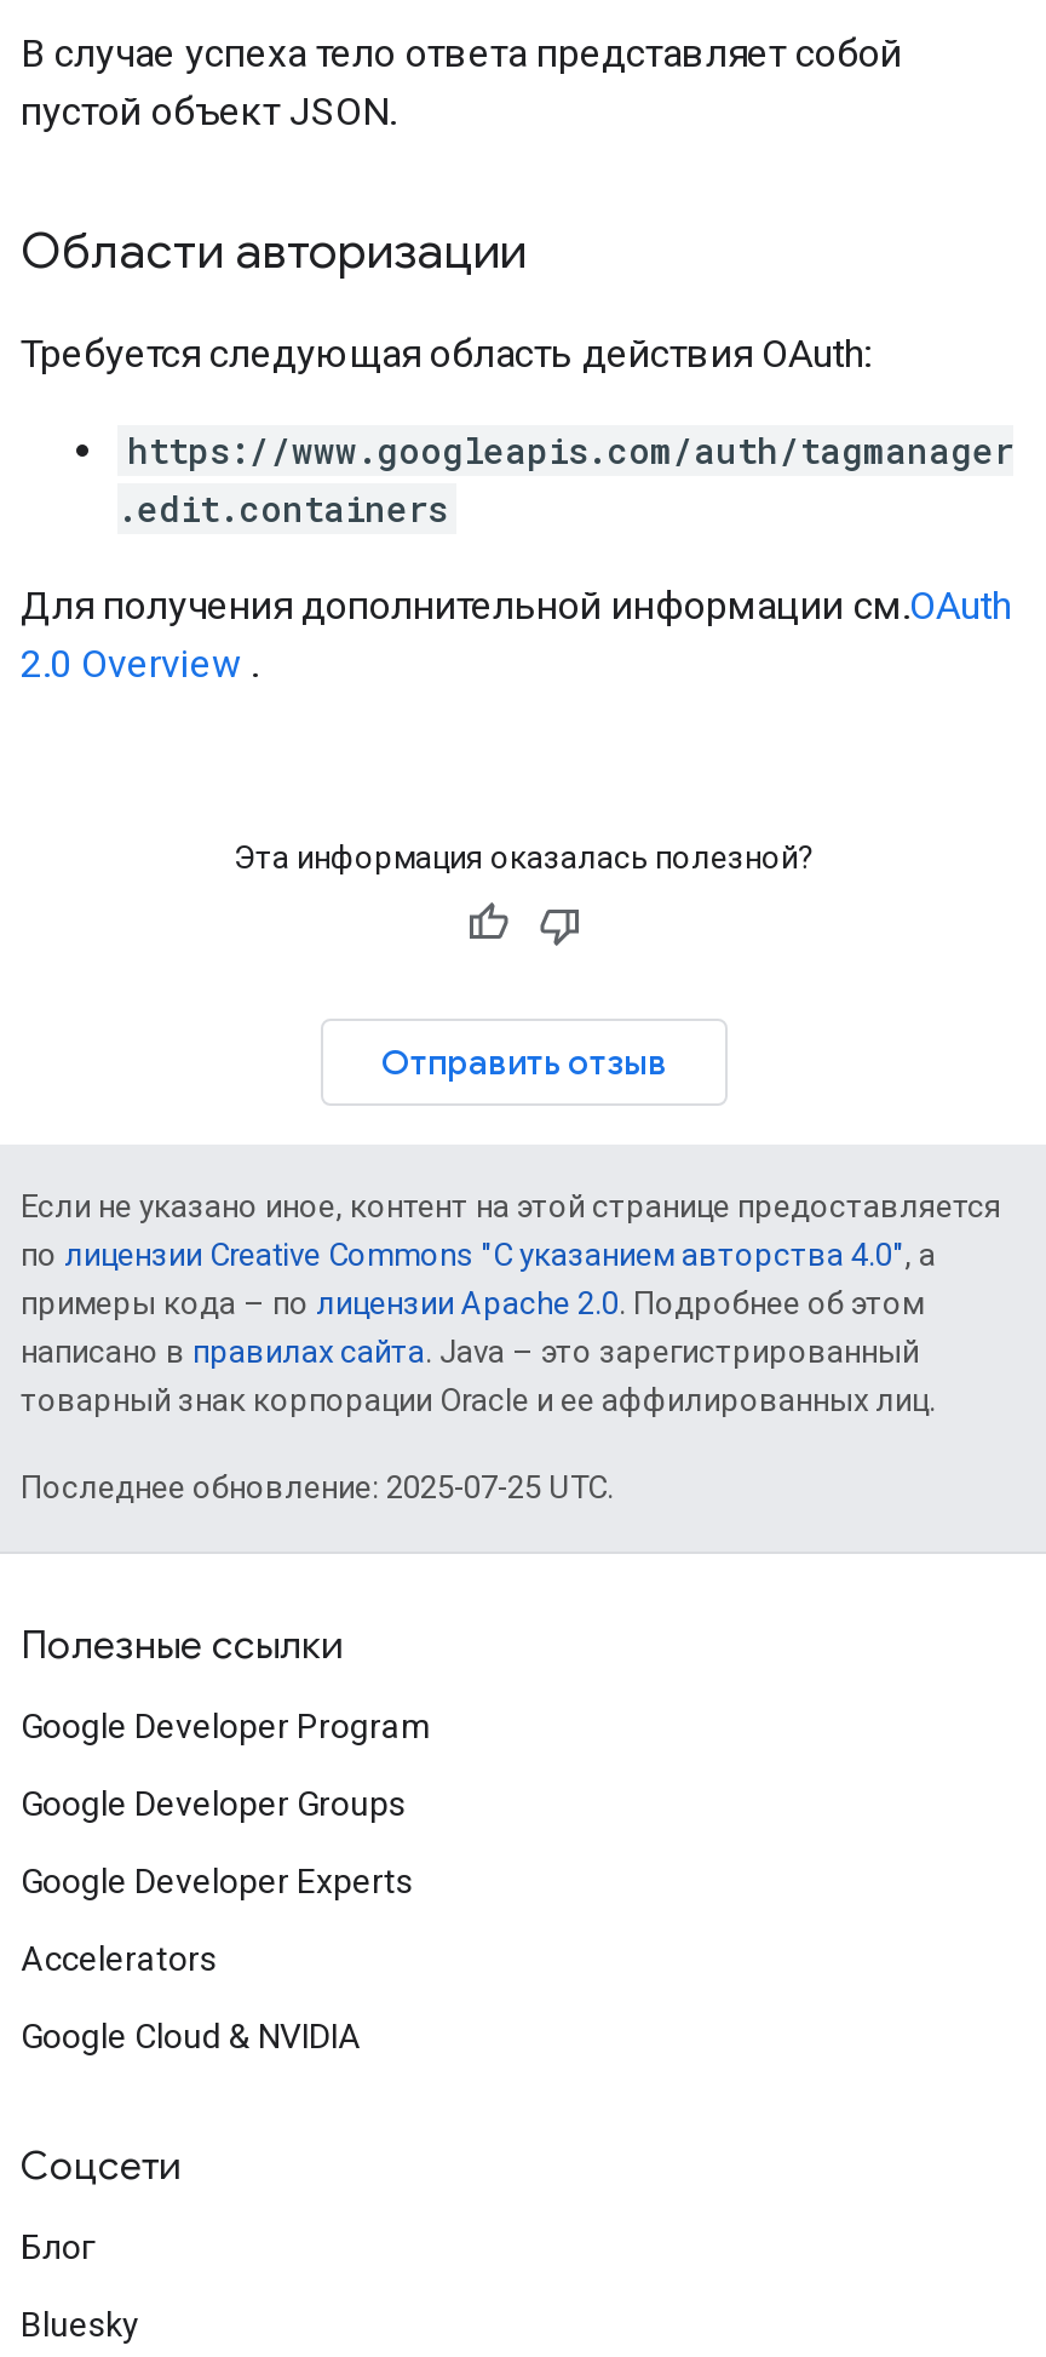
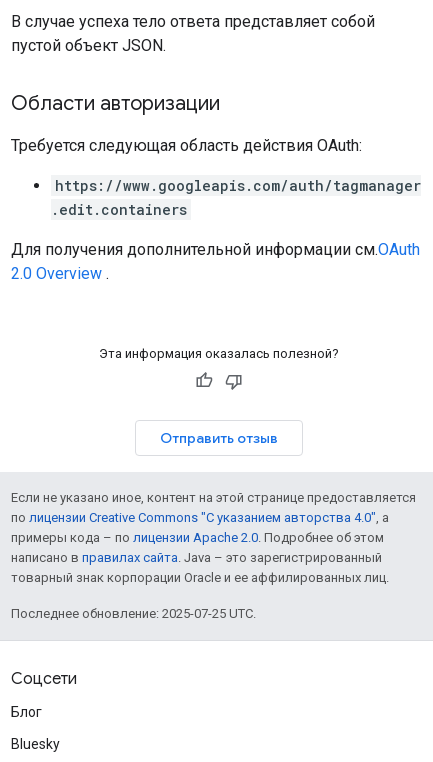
[21,1622,432,2055] Полезные ссылки | Google Developer Program | Google Developer Groups | Google Developer Experts | Accelerators | Google Cloud & NVIDIA -> none

